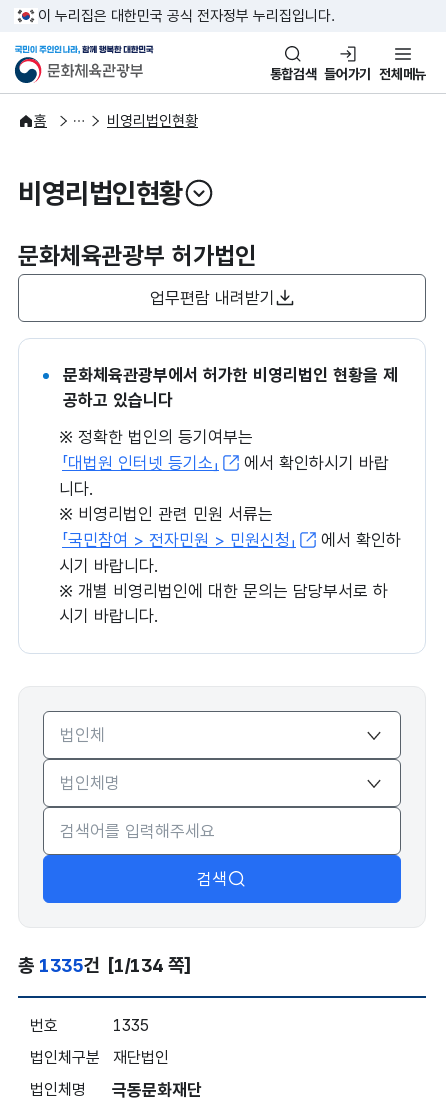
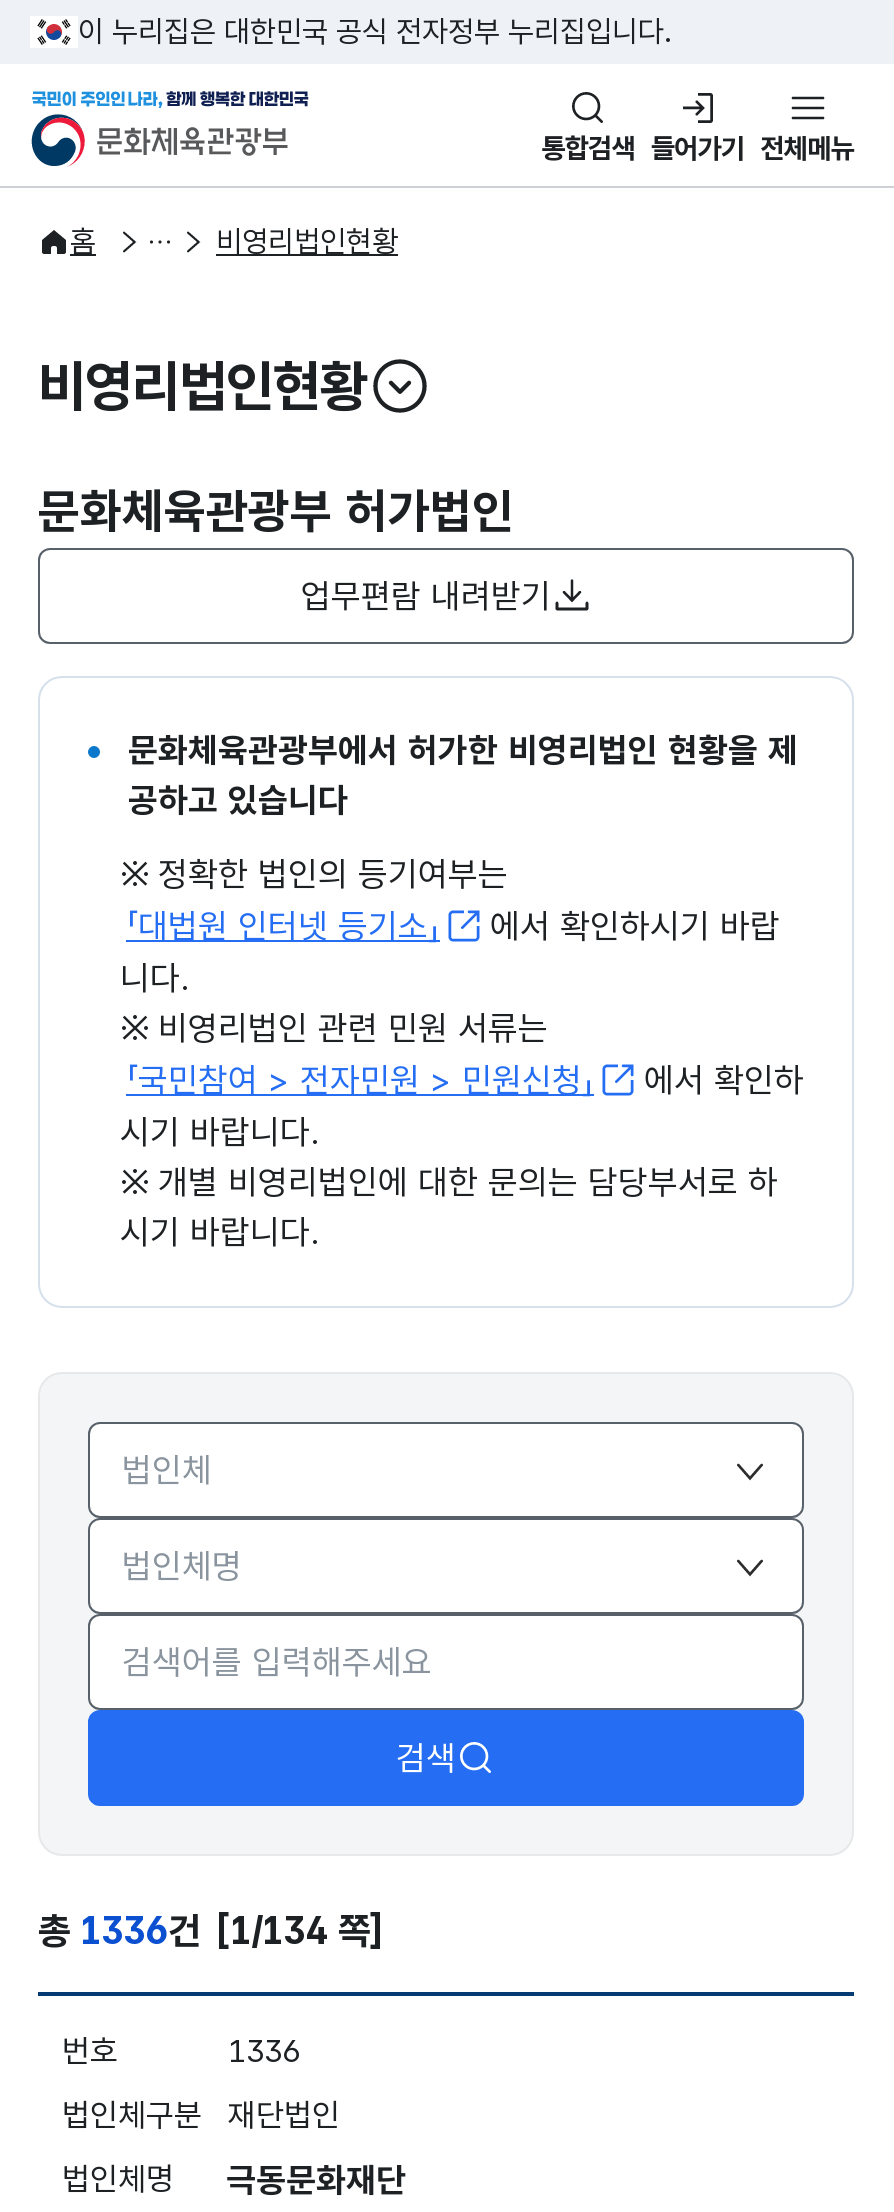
[18,954,190,977] 총 1335건 [1/134 쪽] -> [38,1908,382,1954] 총 1336건 [1/134 쪽]
[113,1016,149,1035] 1335 -> [228,2032,300,2070] 1336

